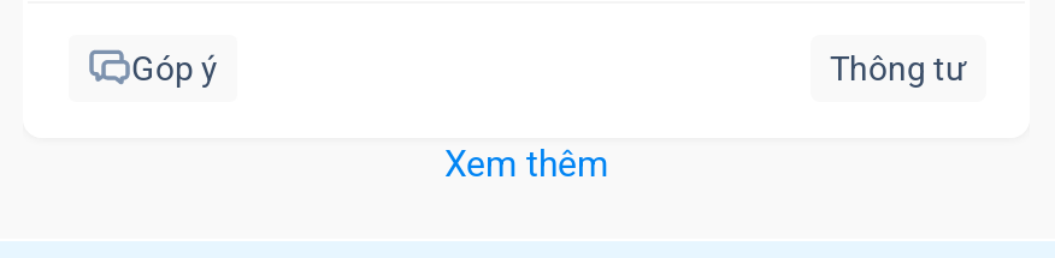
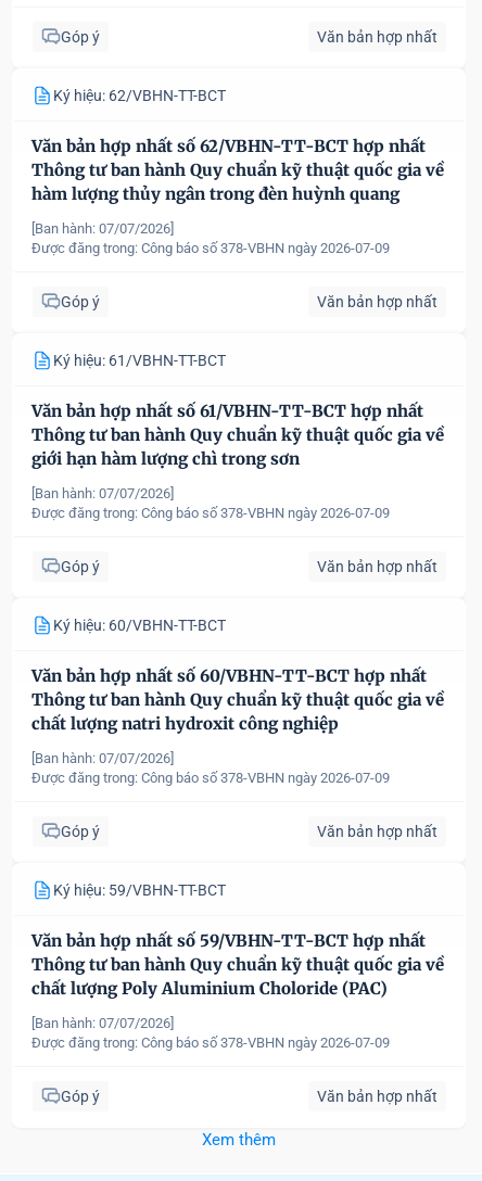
[830,50,967,89] Thông tư -> [31,29,444,1106] Văn bản hợp nhất | Ký hiệu: 62/VBHN-TT-BCT | Văn bản hợp nhất số 62/VBHN-TT-BCT hợp nhất | Thông tư ban hành Quy chuẩn kỹ thuật quốc gia về | hàm lượng thủy ngân trong đèn huỳnh quang | [Ban hành: 07/07/2026] | Được đăng trong: Công báo số 378-VBHN ngày 2026-07-09 | Góp ý | Văn bản hợp nhất | Ký hiệu: 61/VBHN-TT-BCT | Văn bản hợp nhất số 61/VBHN-TT-BCT hợp nhất | Thông tư ban hành Quy chuẩn kỹ thuật quốc gia về | giới hạn hàm lượng chì trong sơn | [Ban hành: 07/07/2026] | Được đăng trong: Công báo số 378-VBHN ngày 2026-07-09 | Góp ý | Văn bản hợp nhất | Ký hiệu: 60/VBHN-TT-BCT | Văn bản hợp nhất số 60/VBHN-TT-BCT hợp nhất | Thông tư ban hành Quy chuẩn kỹ thuật quốc gia về | chất lượng natri hydroxit công nghiệp | [Ban hành: 07/07/2026] | Được đăng trong: Công báo số 378-VBHN ngày 2026-07-09 | Góp ý | Văn bản hợp nhất | Ký hiệu: 59/VBHN-TT-BCT | Văn bản hợp nhất số 59/VBHN-TT-BCT hợp nhất | Thông tư ban hành Quy chuẩn kỹ thuật quốc gia về | chất lượng Poly Aluminium Choloride (PAC) | [Ban hành: 07/07/2026] | Được đăng trong: Công báo số 378-VBHN ngày 2026-07-09 | Góp ý | Văn bản hợp nhất

